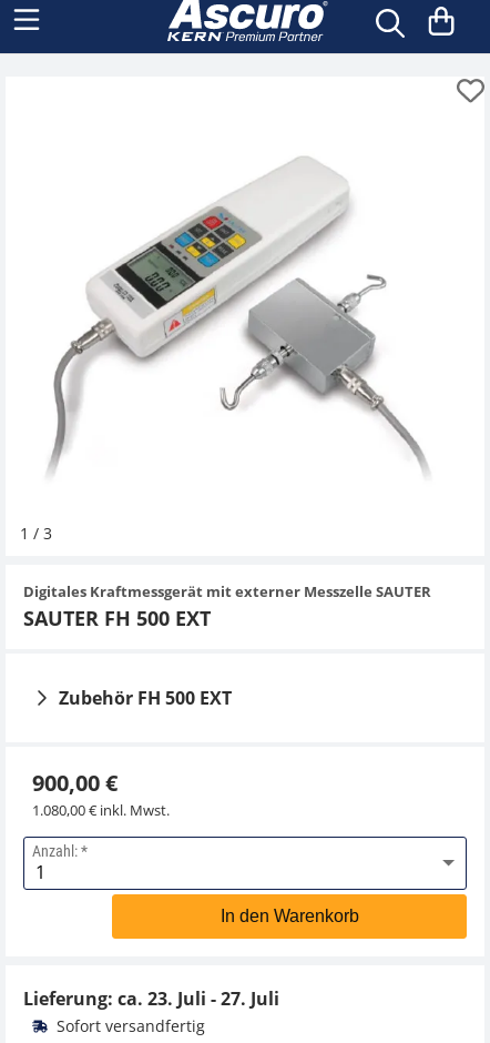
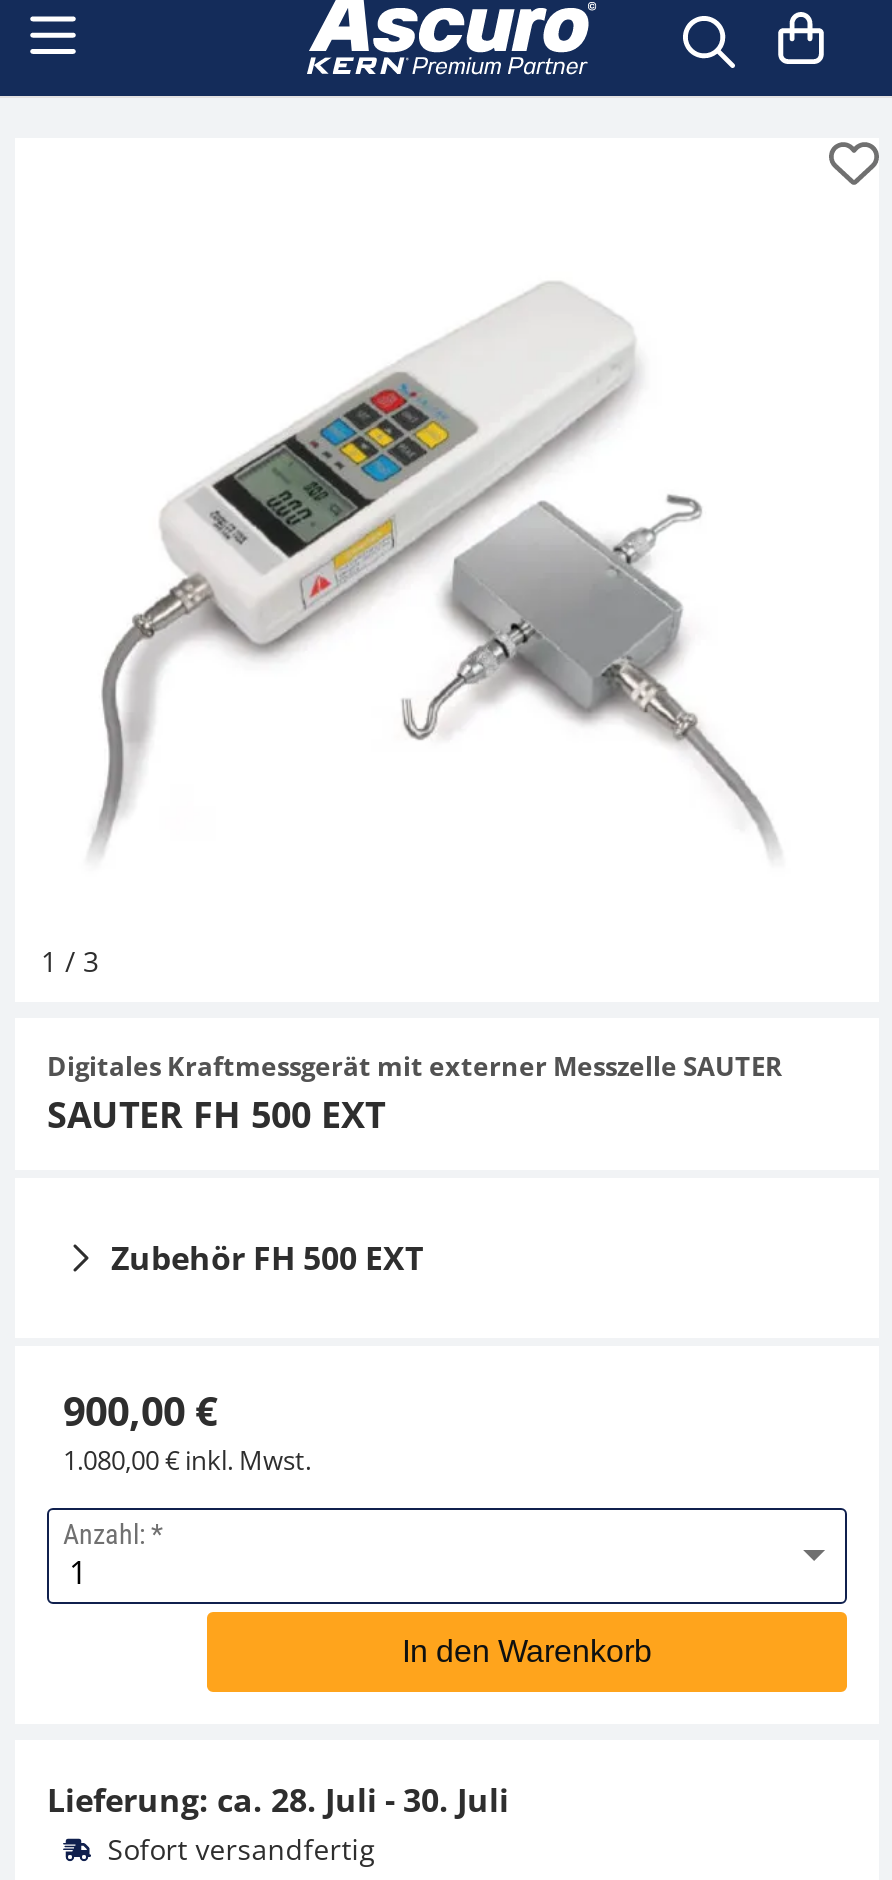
[23,986,279,1011] Lieferung: ca. 23. Juli - 27. Juli -> [47,1778,509,1822] Lieferung: ca. 28. Juli - 30. Juli

